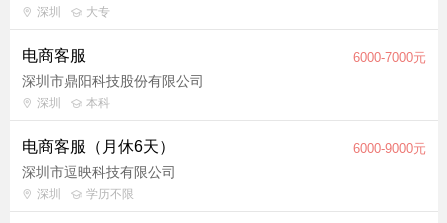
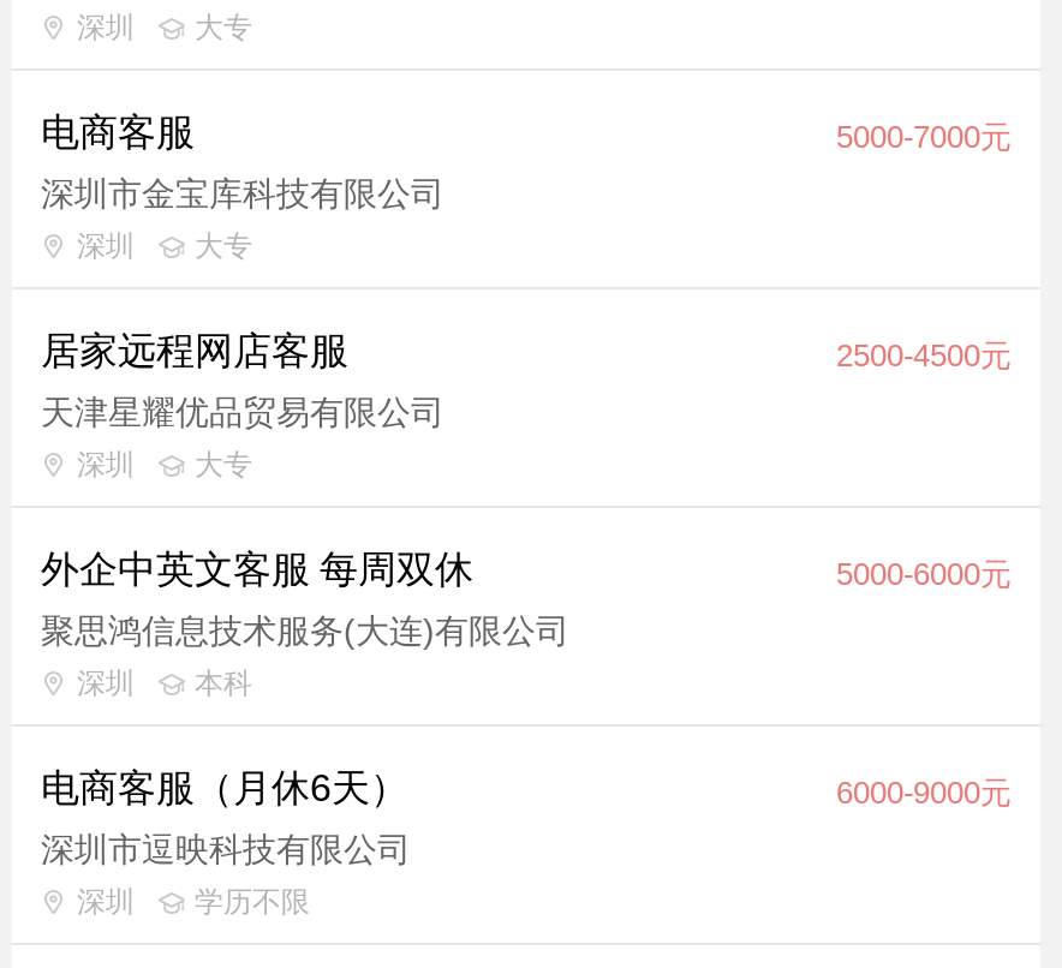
[22,50,426,89] 6000-7000元 | 深圳市鼎阳科技股份有限公司 -> [41,119,1012,650] 5000-7000元 | 深圳市金宝库科技有限公司 | 深圳 | 大专 | 居家远程网店客服 | 2500-4500元 | 天津星耀优品贸易有限公司 | 深圳 | 大专 | 外企中英文客服 每周双休 | 5000-6000元 | 聚思鸿信息技术服务(大连)有限公司

